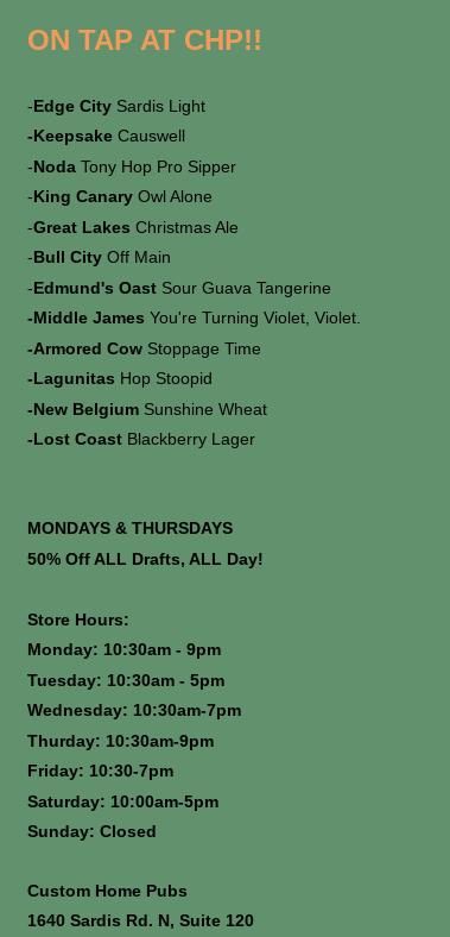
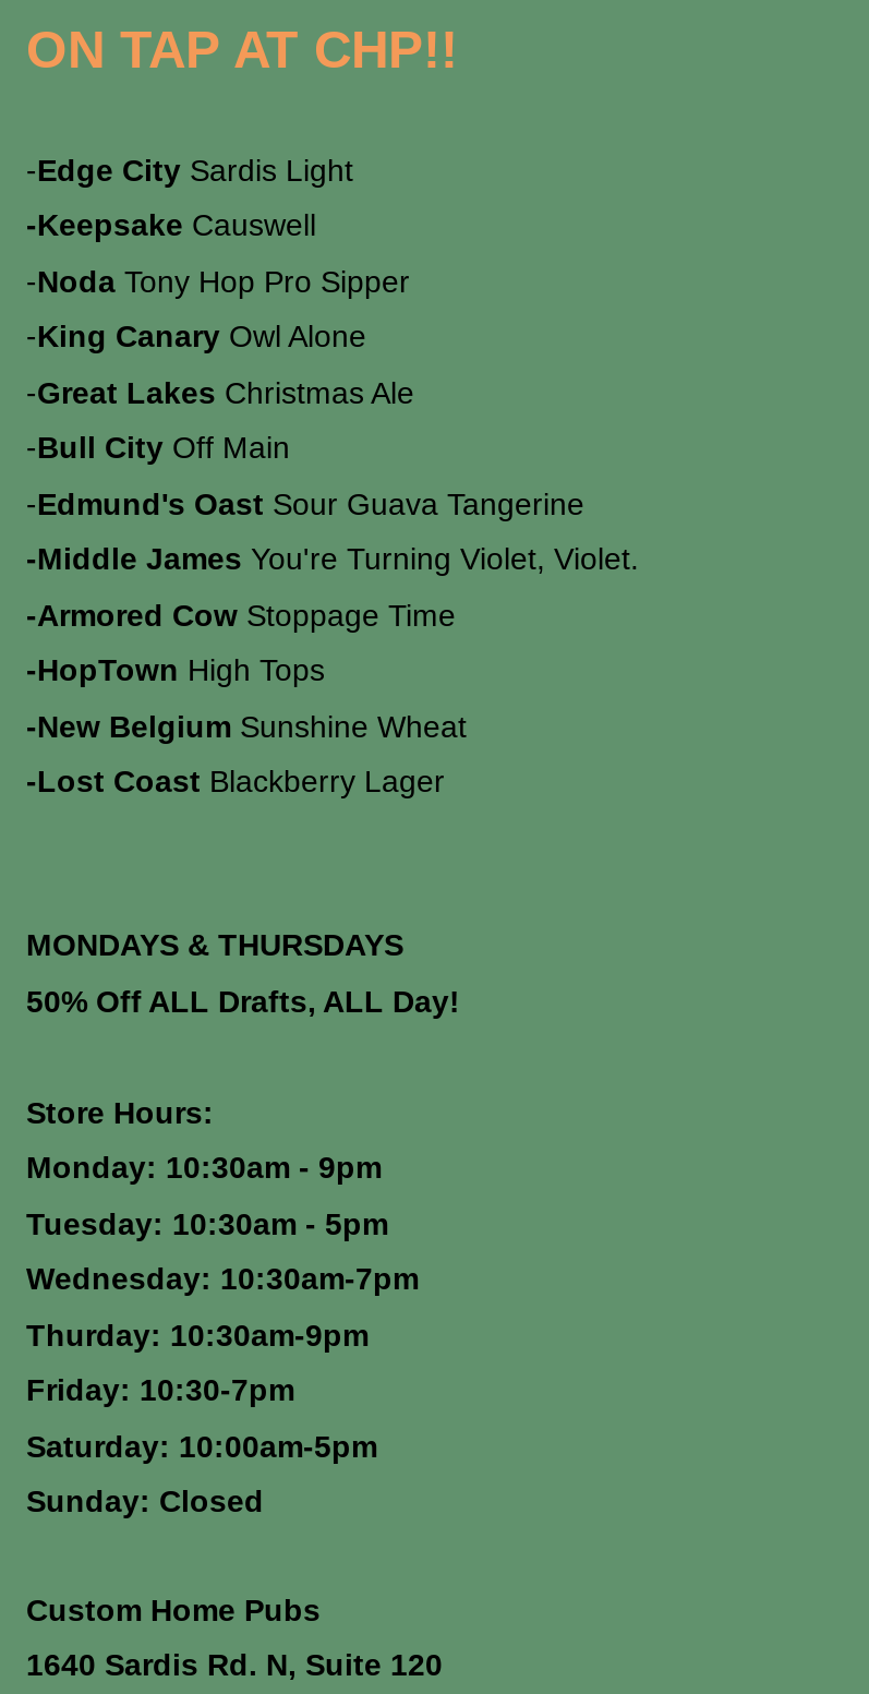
[27,369,213,388] -Lagunitas Hop Stoopid -> [26,653,325,688] -HopTown High Tops

